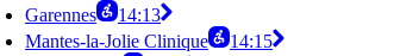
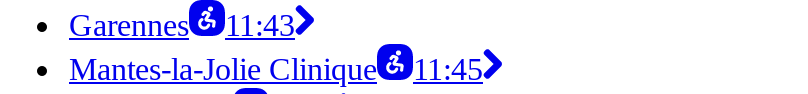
[25,5,161,25] Garennes 14:13 -> [69,8,295,42] Garennes 11:43
[25,31,273,51] Mantes-la-Jolie Clinique 14:15 -> [69,52,483,86] Mantes-la-Jolie Clinique 11:45

